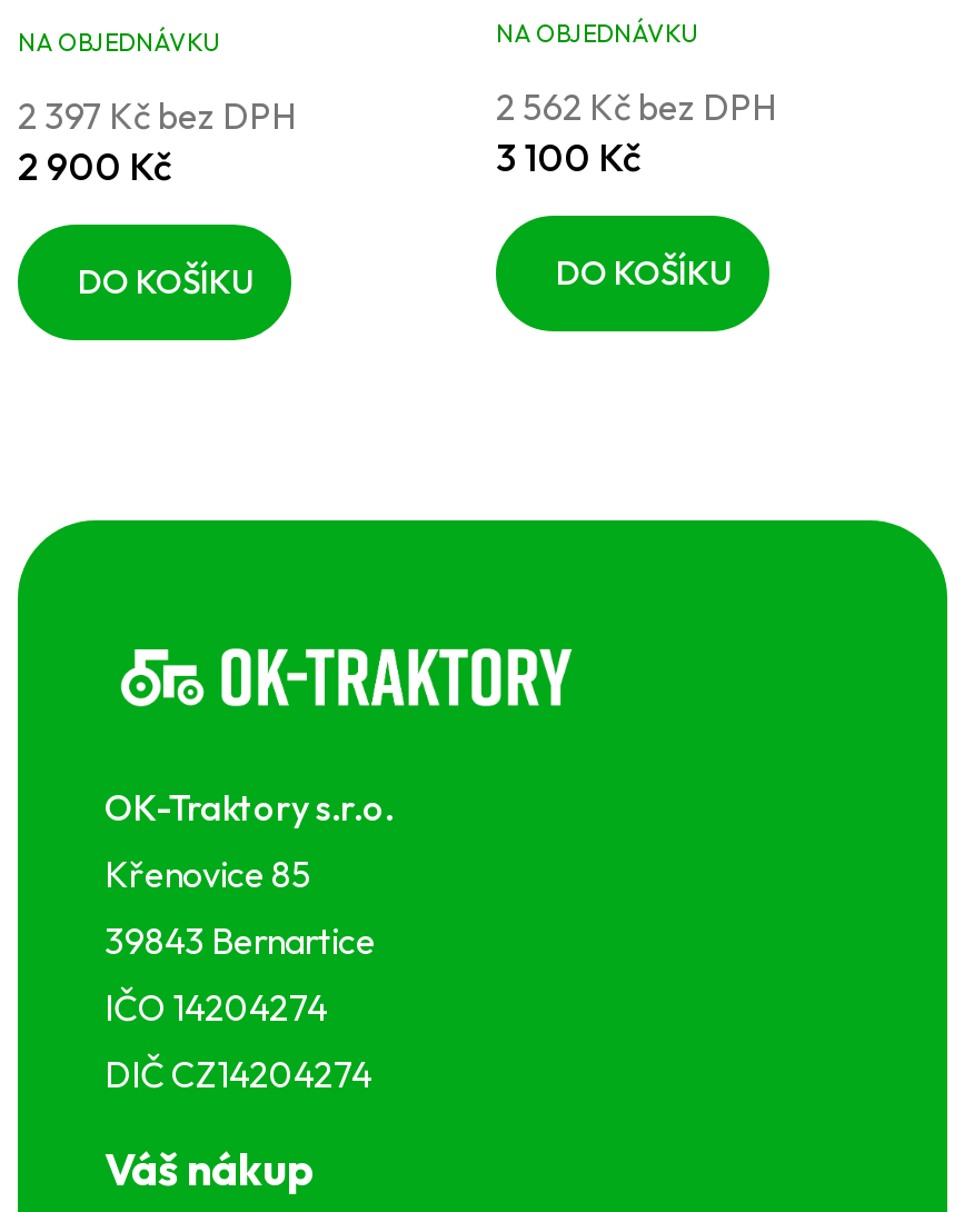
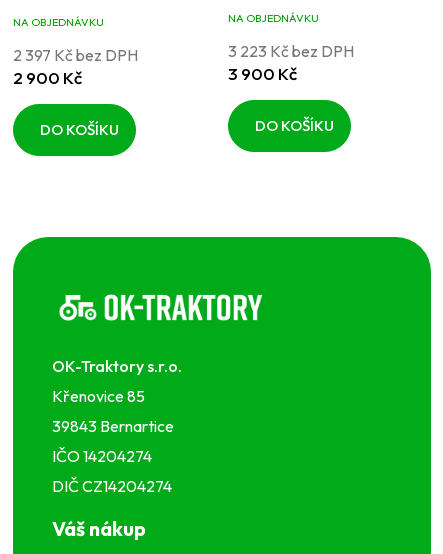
[496,85,776,129] 2 562 Kč bez DPH -> [228,41,354,61] 3 223 Kč bez DPH
[496,134,640,181] 3 100 Kč -> [228,63,297,84] 3 900 Kč

